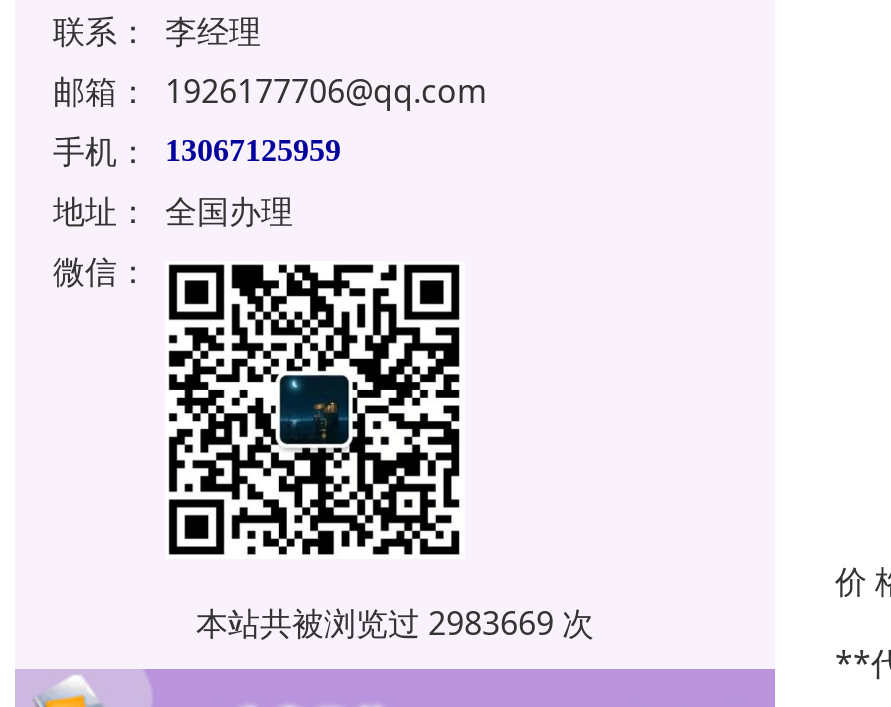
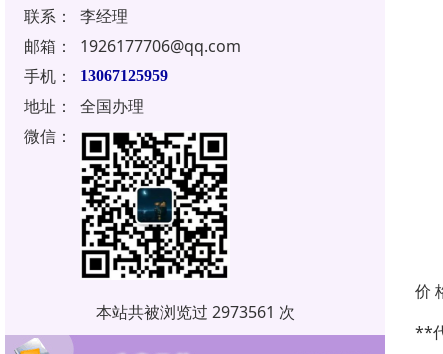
[196,602,594,646] 本站共被浏览过 2983669 次 -> [95,301,294,323] 本站共被浏览过 2973561 次

